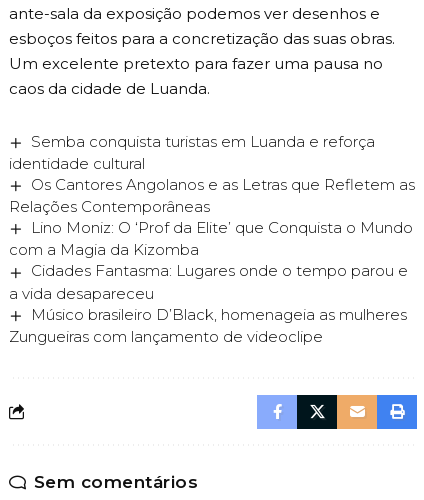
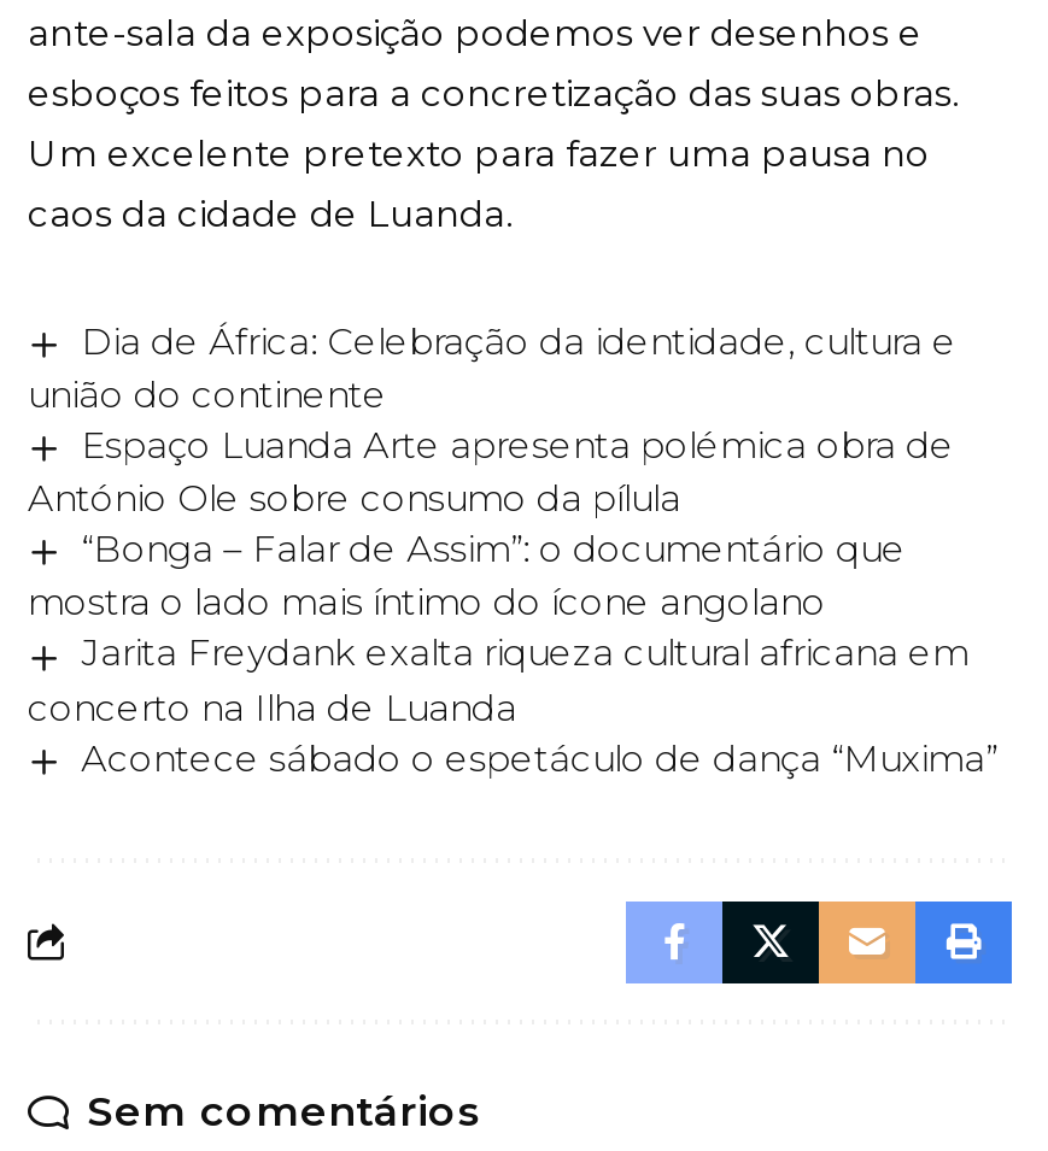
[9,132,415,346] Semba conquista turistas em Luanda e reforça | identidade cultural | Os Cantores Angolanos e as Letras que Refletem as | Relações Contemporâneas | Lino Moniz: O ‘Prof da Elite’ que Conquista o Mundo | com a Magia da Kizomba | Cidades Fantasma: Lugares onde o tempo parou e | a vida desapareceu | Músico brasileiro D’Black, homenageia as mulheres | Zungueiras com lançamento de videoclipe -> [28,319,998,780] Dia de África: Celebração da identidade, cultura e | união do continente | Espaço Luanda Arte apresenta polémica obra de | António Ole sobre consumo da pílula | “Bonga – Falar de Assim”: o documentário que | mostra o lado mais íntimo do ícone angolano | Jarita Freydank exalta riqueza cultural africana em | concerto na Ilha de Luanda | Acontece sábado o espetáculo de dança “Muxima”

